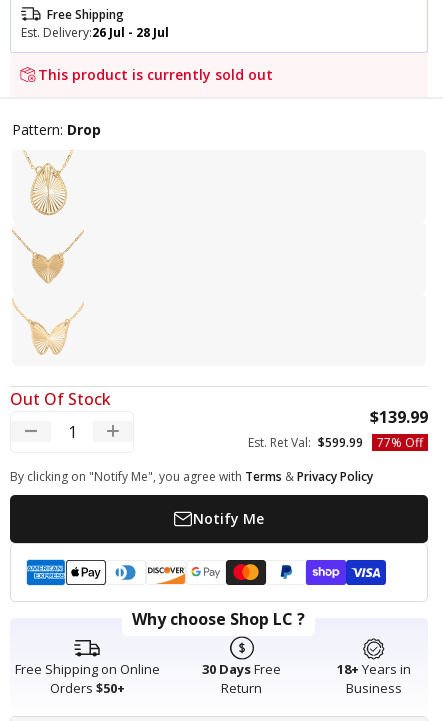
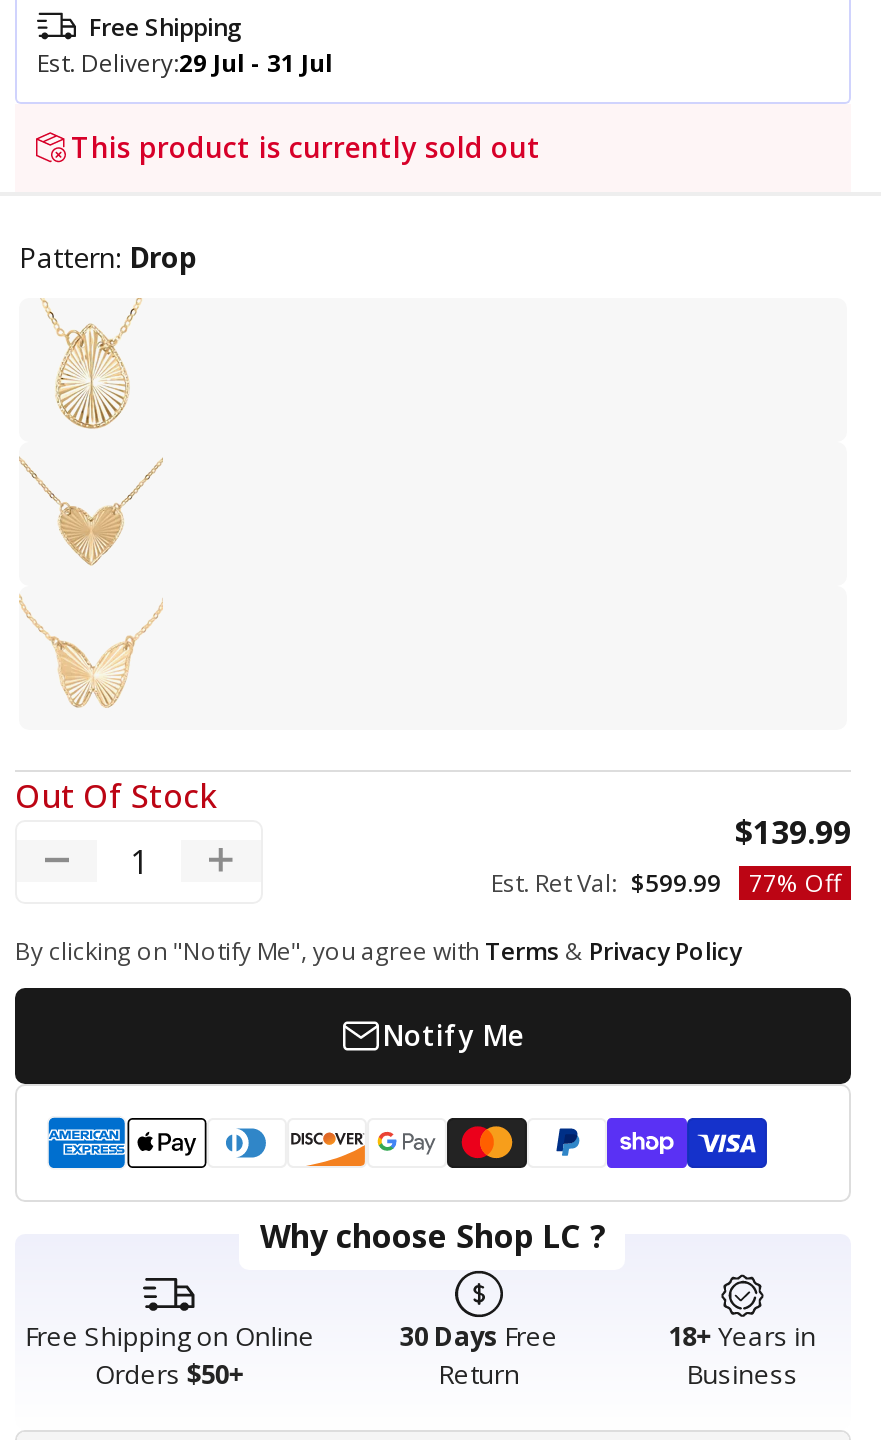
[21,24,169,41] Est. Delivery:26 Jul - 28 Jul -> [37,46,333,80] Est. Delivery:29 Jul - 31 Jul

